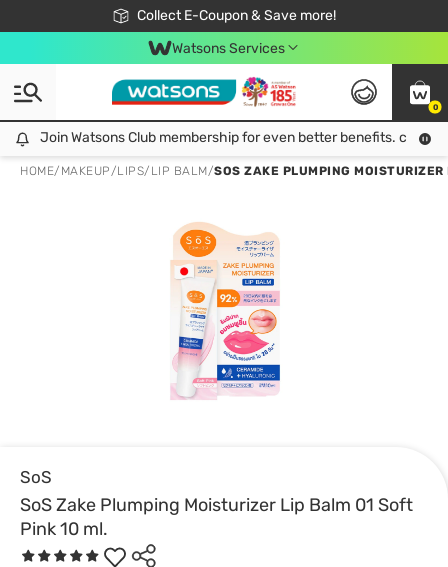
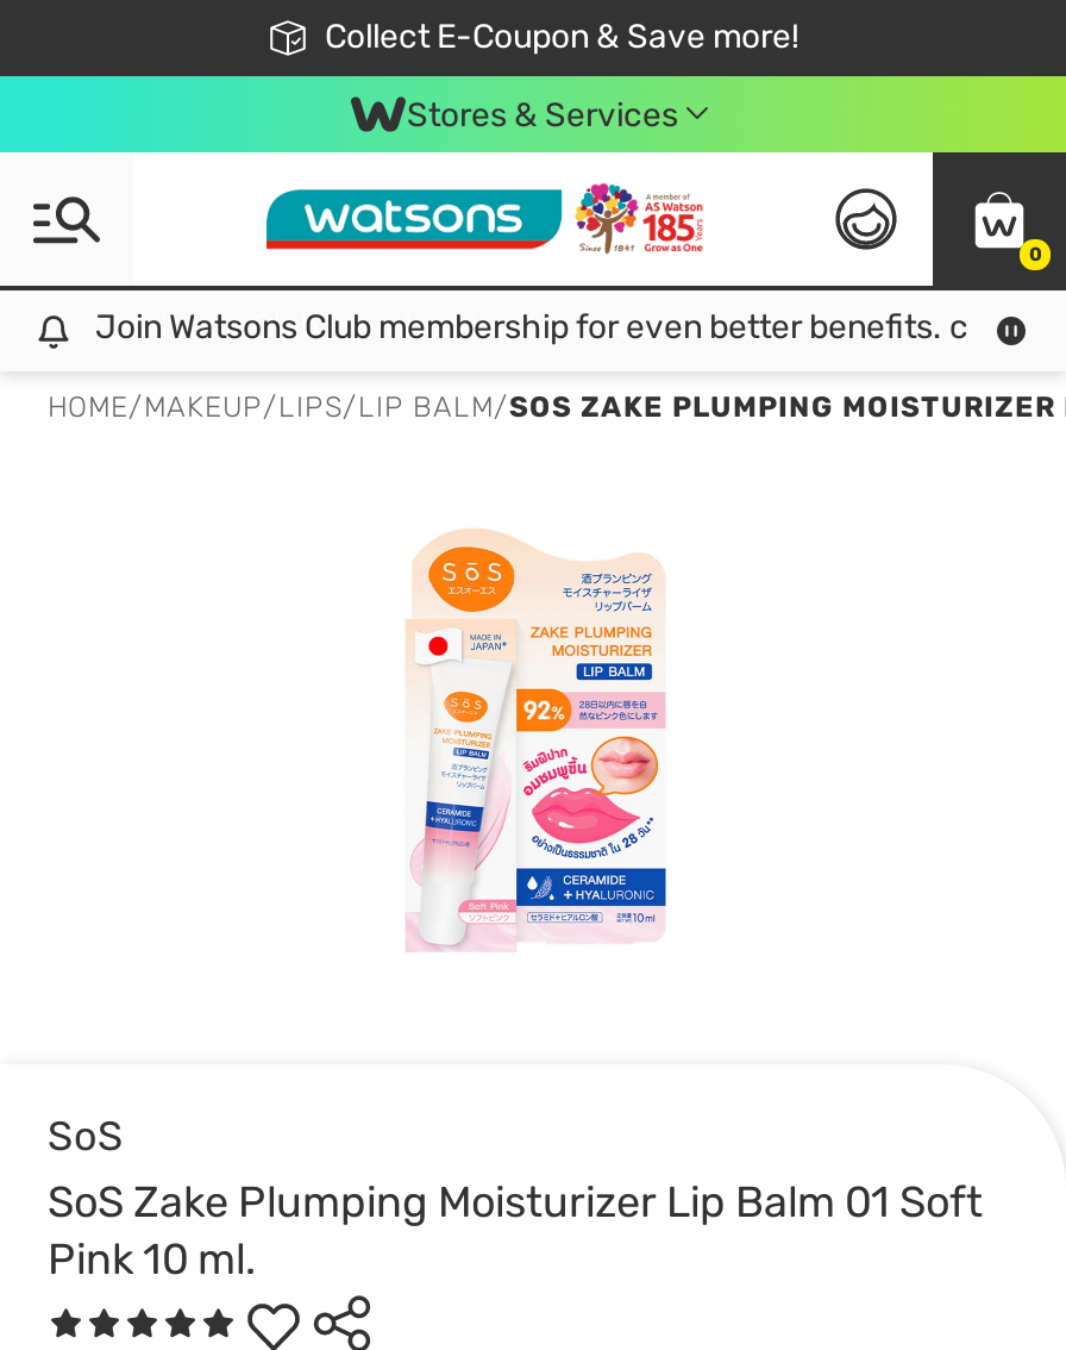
[171,39,284,56] Watsons Services -> [407,94,678,135] Stores & Services

